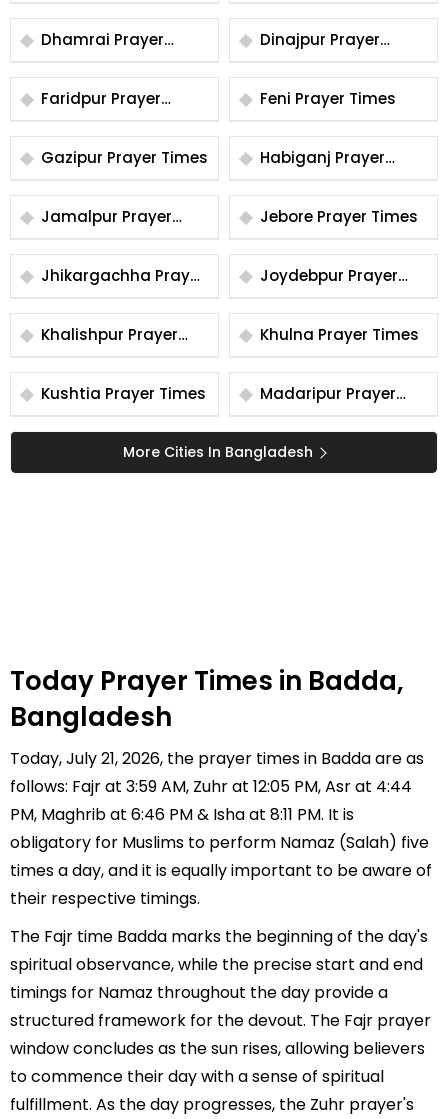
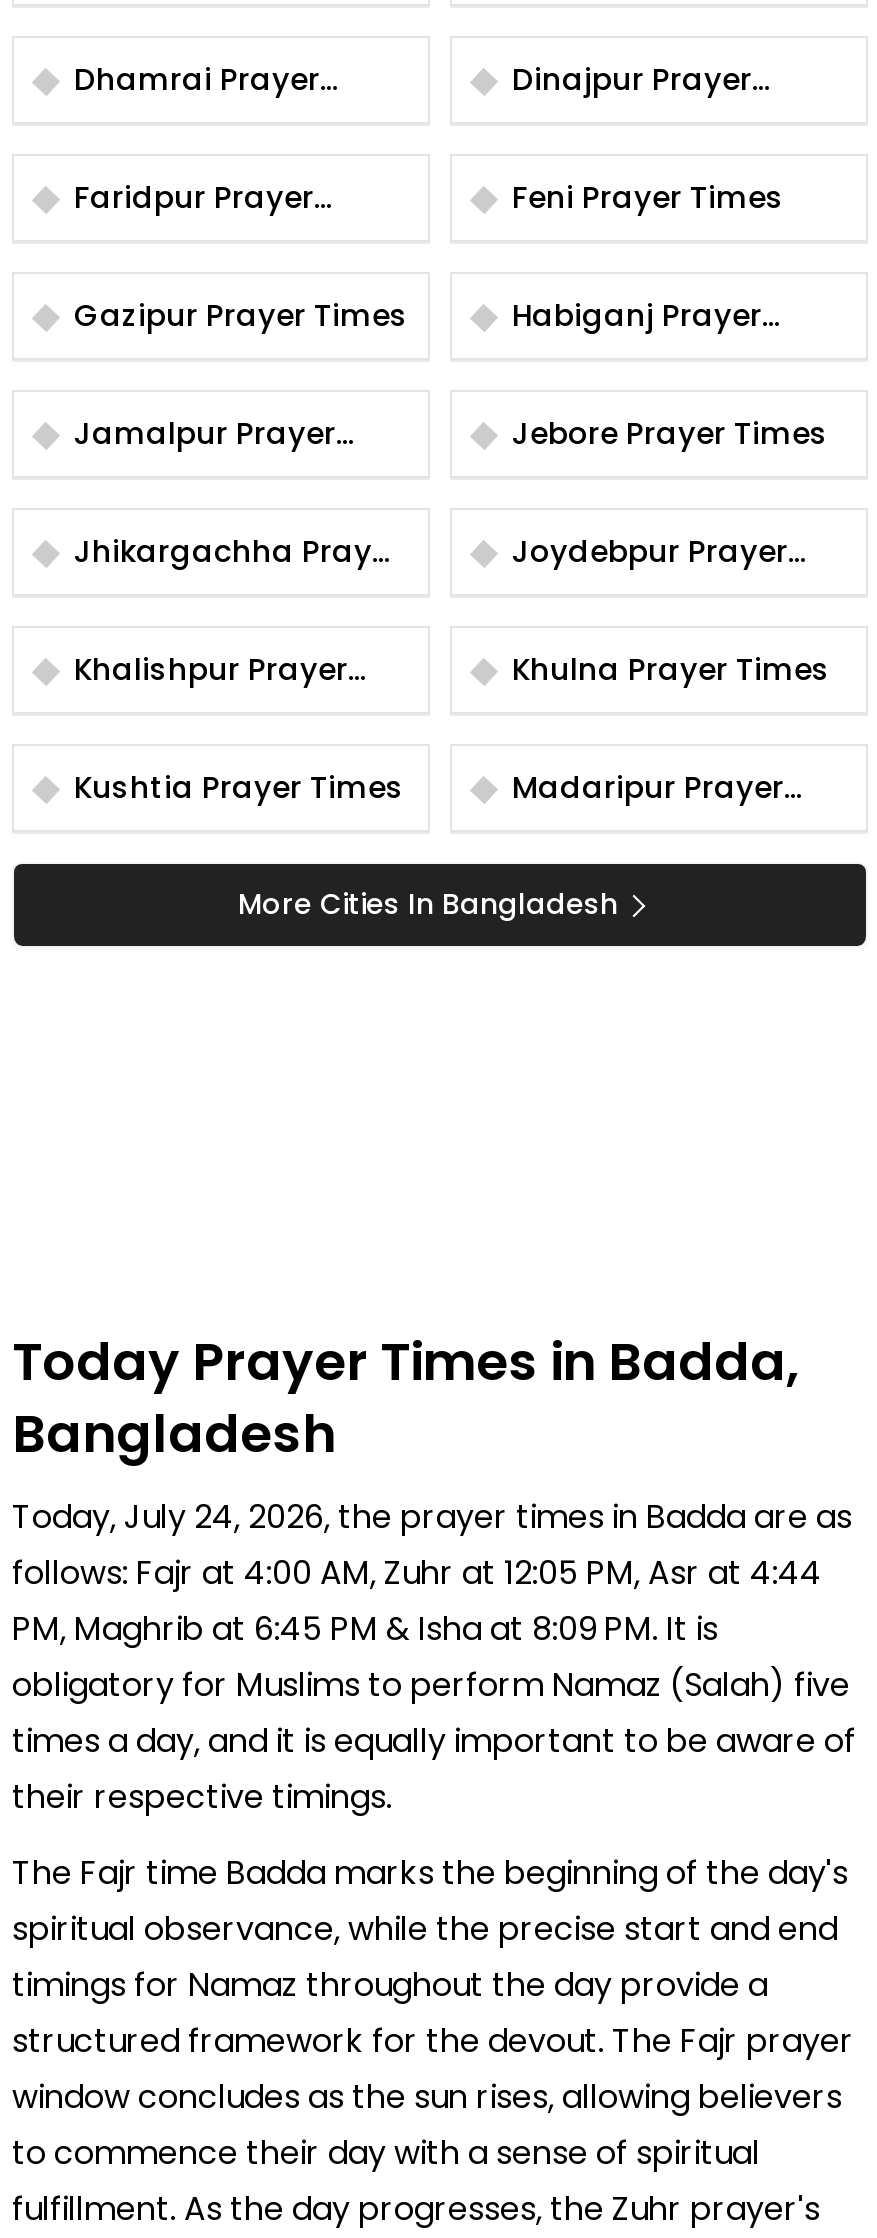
[10,747,424,770] Today, July 21, 2026, the prayer times in Badda are as -> [12,1494,852,1540] Today, July 24, 2026, the prayer times in Badda are as
[10,775,412,798] follows: Fajr at 3:59 AM, Zuhr at 12:05 PM, Asr at 4:44 -> [12,1550,822,1596] follows: Fajr at 4:00 AM, Zuhr at 12:05 PM, Asr at 4:44
[10,803,354,826] PM, Maghrib at 6:46 PM & Isha at 8:11 PM. It is -> [12,1606,718,1652] PM, Maghrib at 6:45 PM & Isha at 8:09 PM. It is

